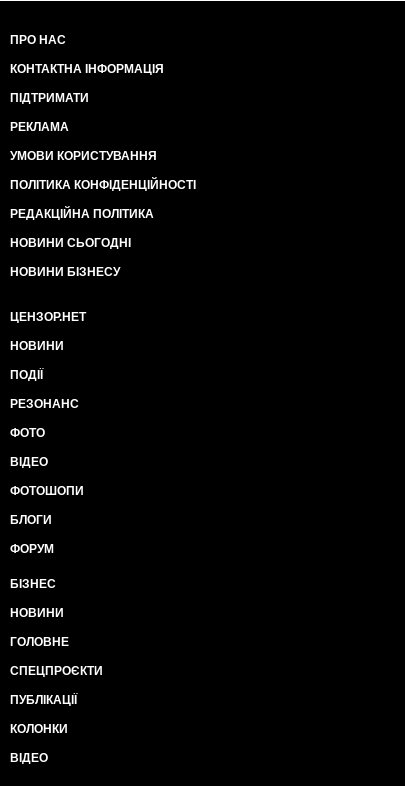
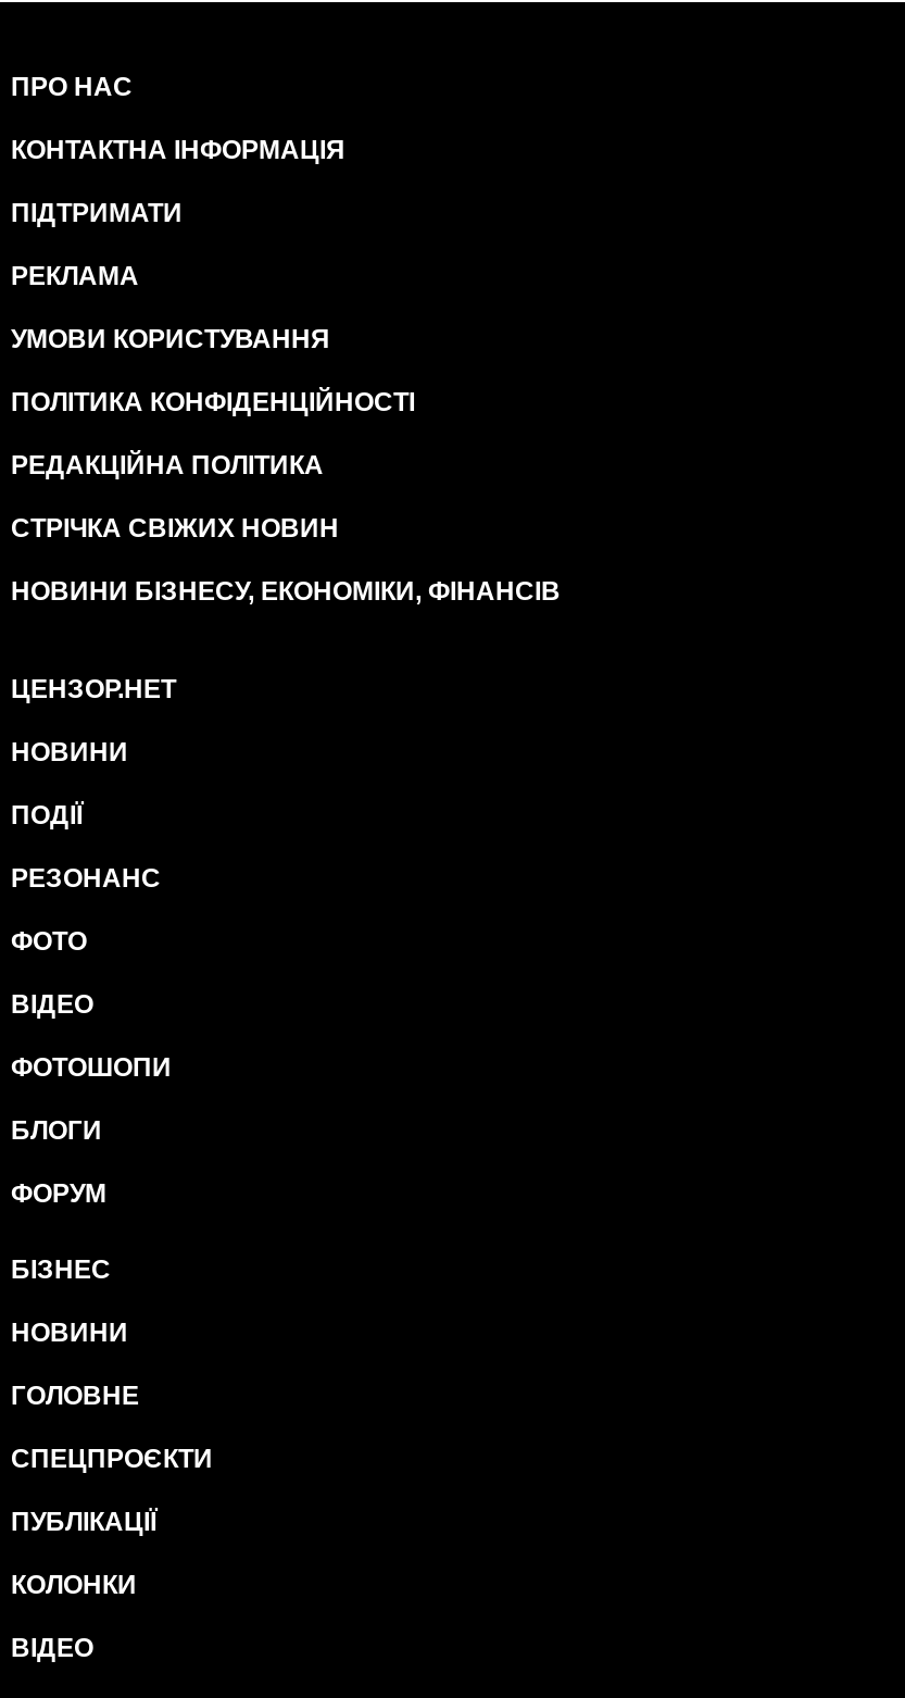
[10,236,131,250] НОВИНИ СЬОГОДНІ -> [11,513,339,544] СТРІЧКА СВІЖИХ НОВИН
[10,265,120,279] НОВИНИ БІЗНЕСУ -> [11,576,561,607] НОВИНИ БІЗНЕСУ, ЕКОНОМІКИ, ФІНАНСІВ

